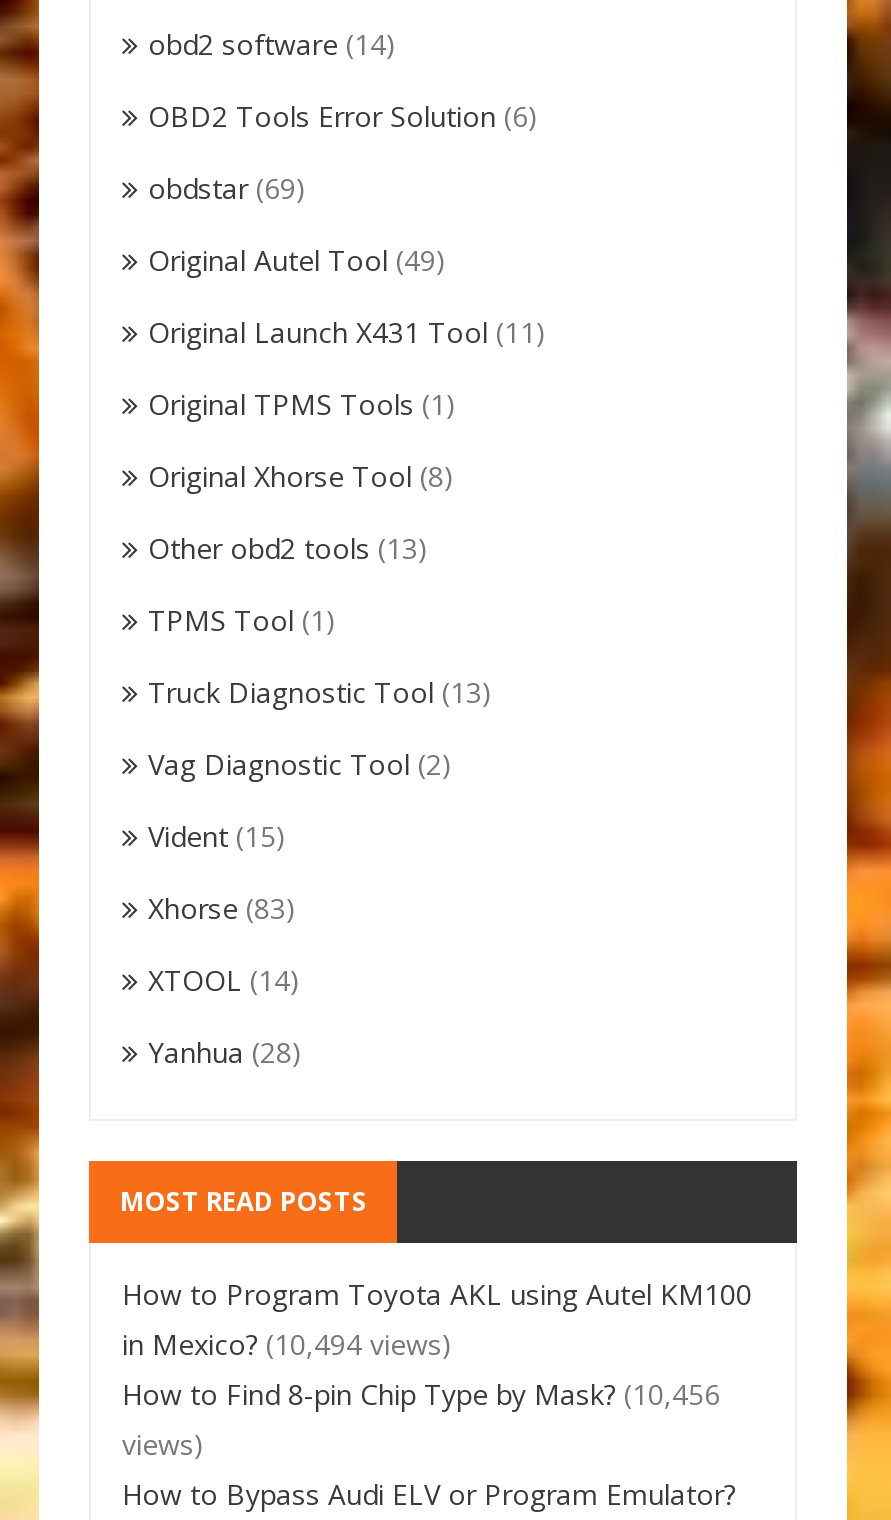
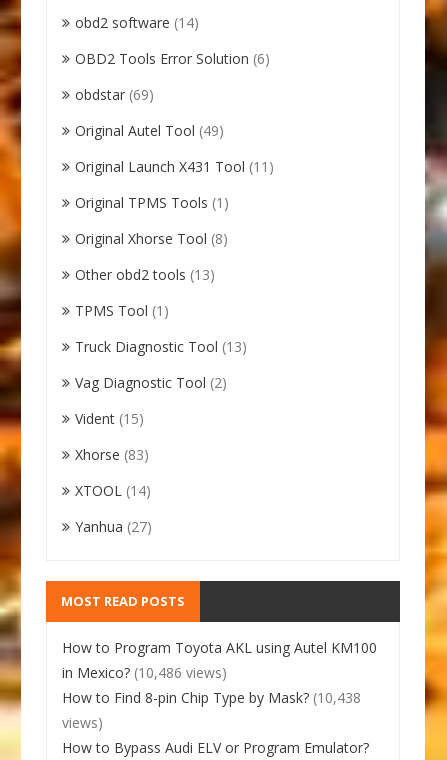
[148,1034,302,1072] Yanhua (28) -> [75,517,152,536] Yanhua (27)
[122,1326,452,1364] in Mexico? (10,494 views) -> [62,663,227,682] in Mexico? (10,486 views)
[122,1376,720,1414] How to Find 8-pin Chip Type by Mask? (10,456 -> [62,688,361,707] How to Find 8-pin Chip Type by Mask? (10,438

